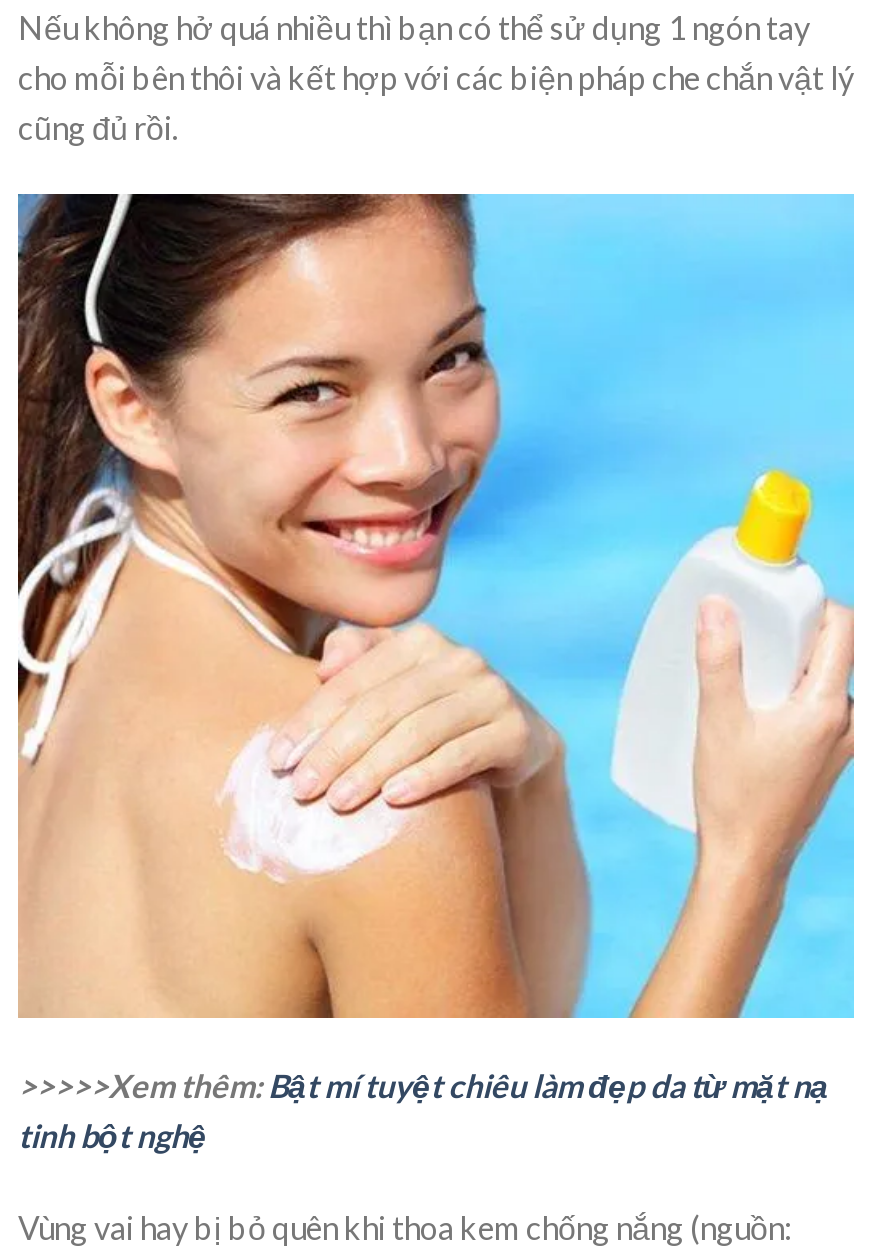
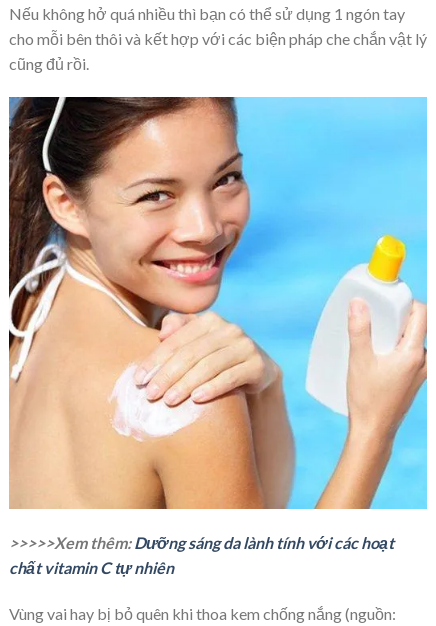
[18,1065,828,1153] >>>>>Xem thêm: Bật mí tuyệt chiêu làm đẹp da từ mặt nạ | tinh bột nghệ -> [9,533,394,577] >>>>>Xem thêm: Dưỡng sáng da lành tính với các hoạt | chất vitamin C tự nhiên

